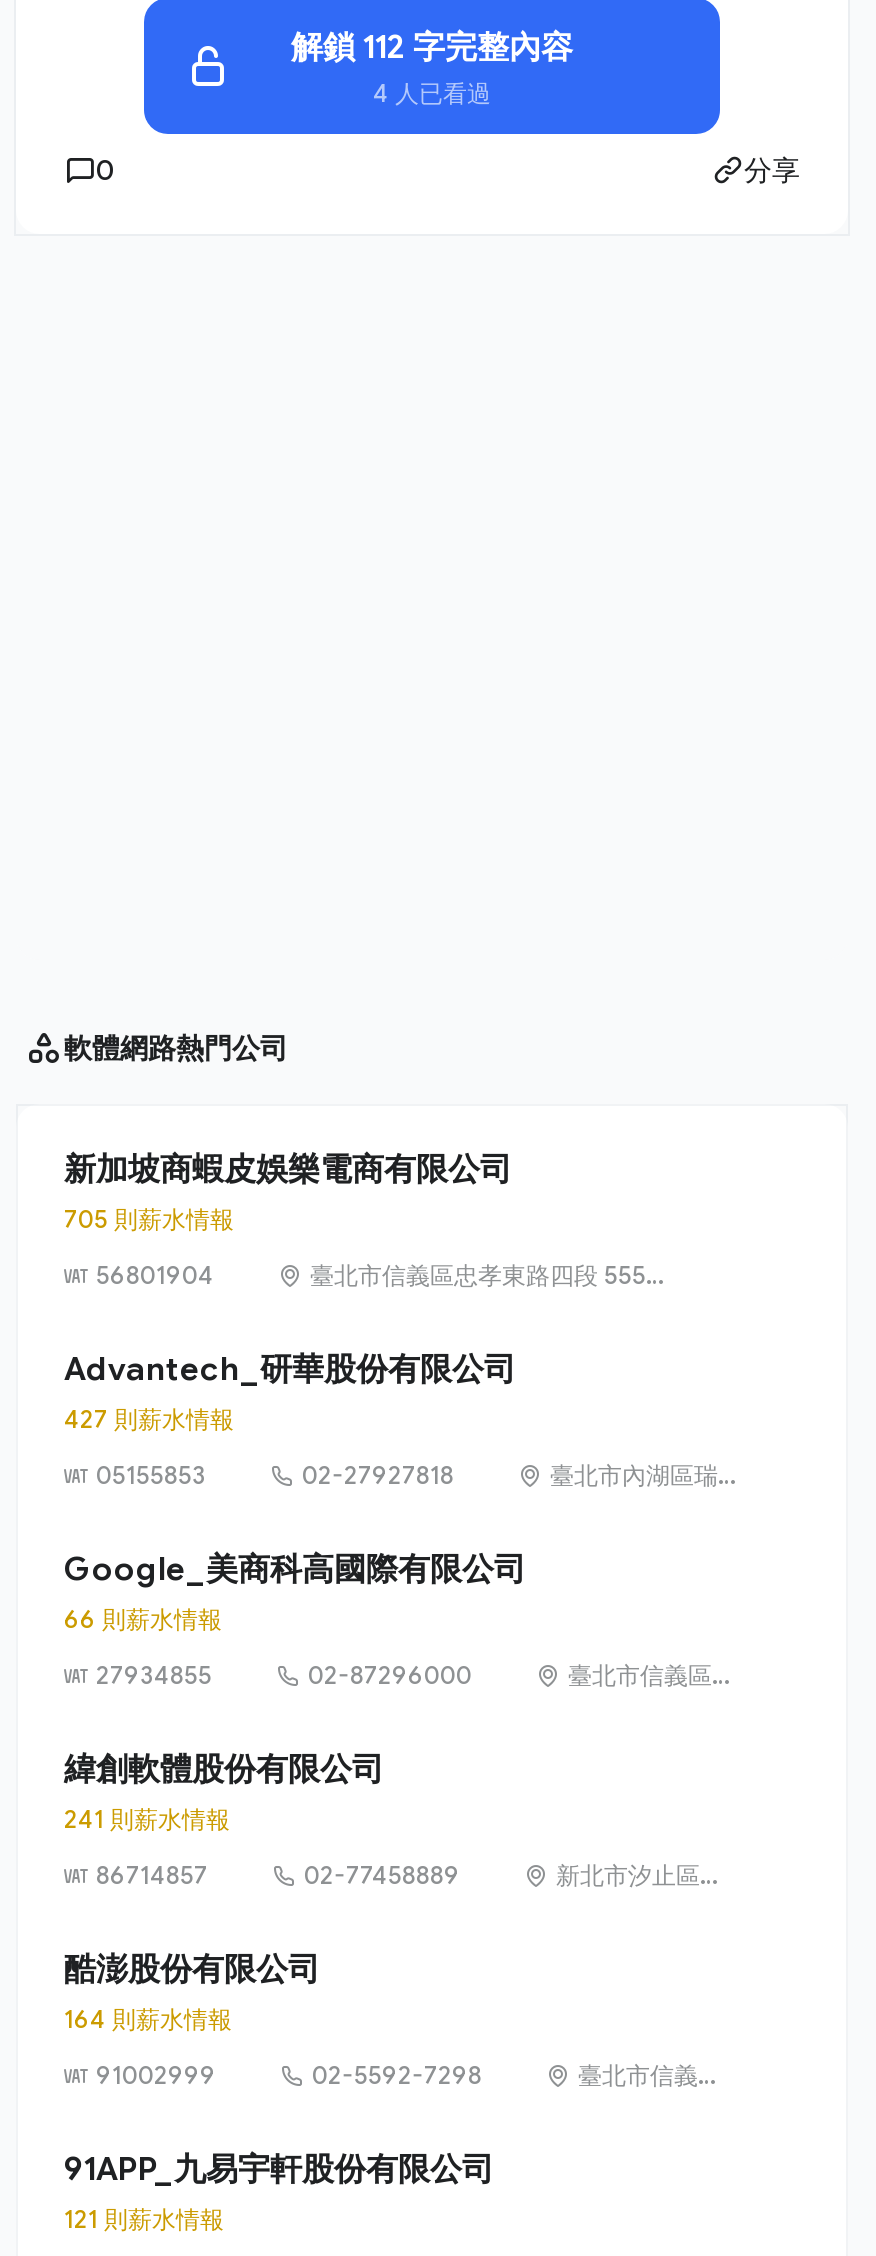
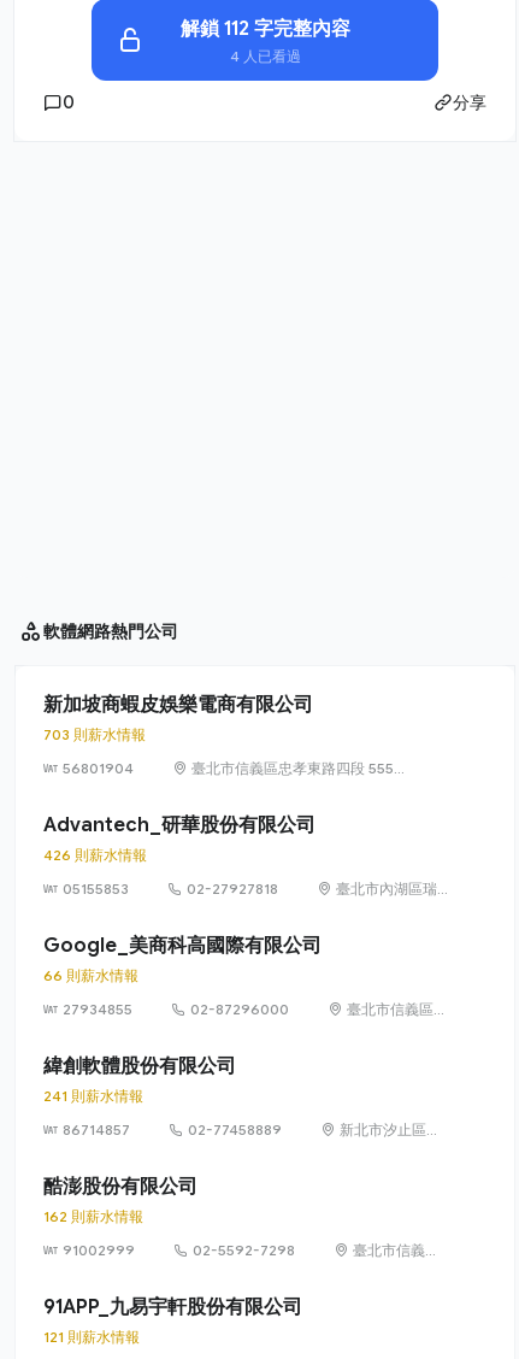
[64,1204,234,1234] 705 則薪水情報 -> [43,725,146,743] 703 則薪水情報
[64,1404,234,1434] 427 則薪水情報 -> [43,846,147,864] 426 則薪水情報
[64,2004,232,2034] 164 則薪水情報 -> [43,1207,143,1225] 162 則薪水情報

